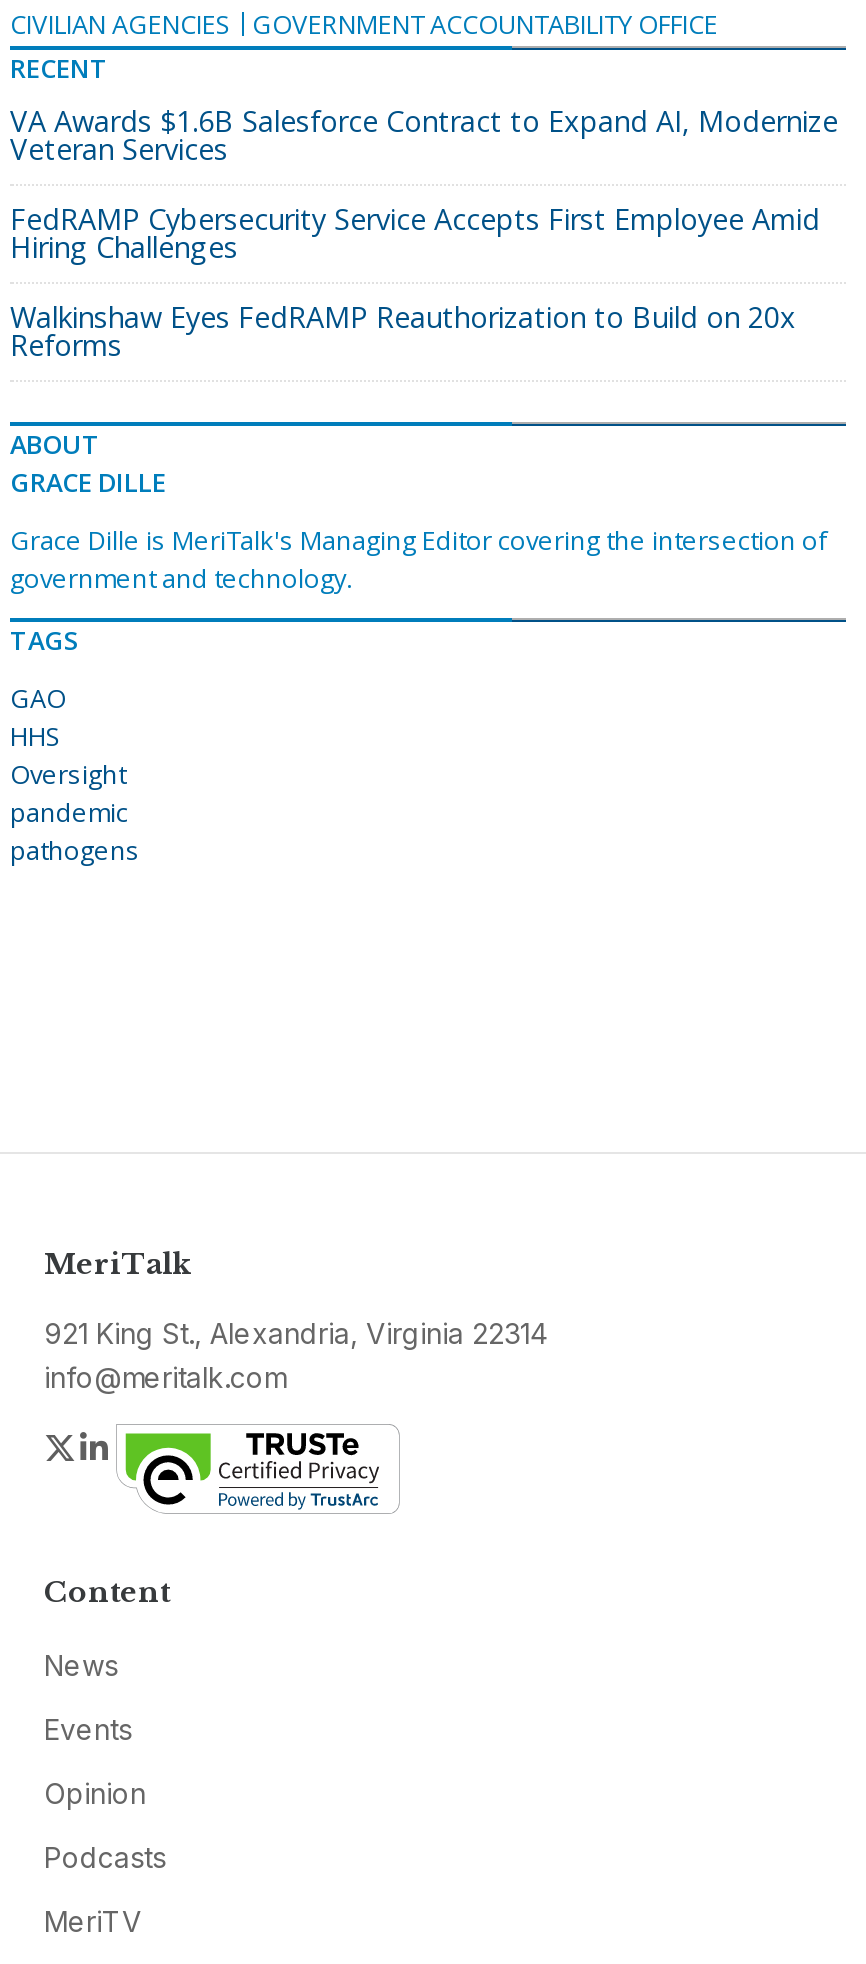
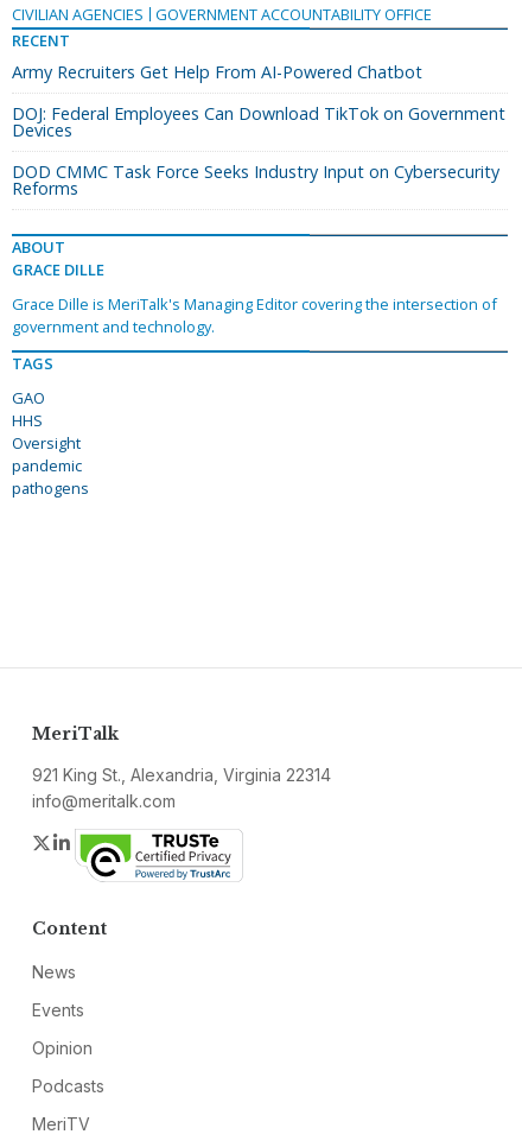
[10,102,838,168] VA Awards $1.6B Salesforce Contract to Expand AI, Modernize | Veteran Services -> [12,61,422,83] Army Recruiters Get Help From AI-Powered Chatbot
[10,200,820,266] FedRAMP Cybersecurity Service Accepts First Employee Amid | Hiring Challenges -> [12,102,505,141] DOJ: Federal Employees Can Download TikTok on Government | Devices
[10,298,796,336] Walkinshaw Eyes FedRAMP Reauthorization to Build on 20x -> [12,160,499,183] DOD CMMC Task Force Seeks Industry Input on Cybersecurity

